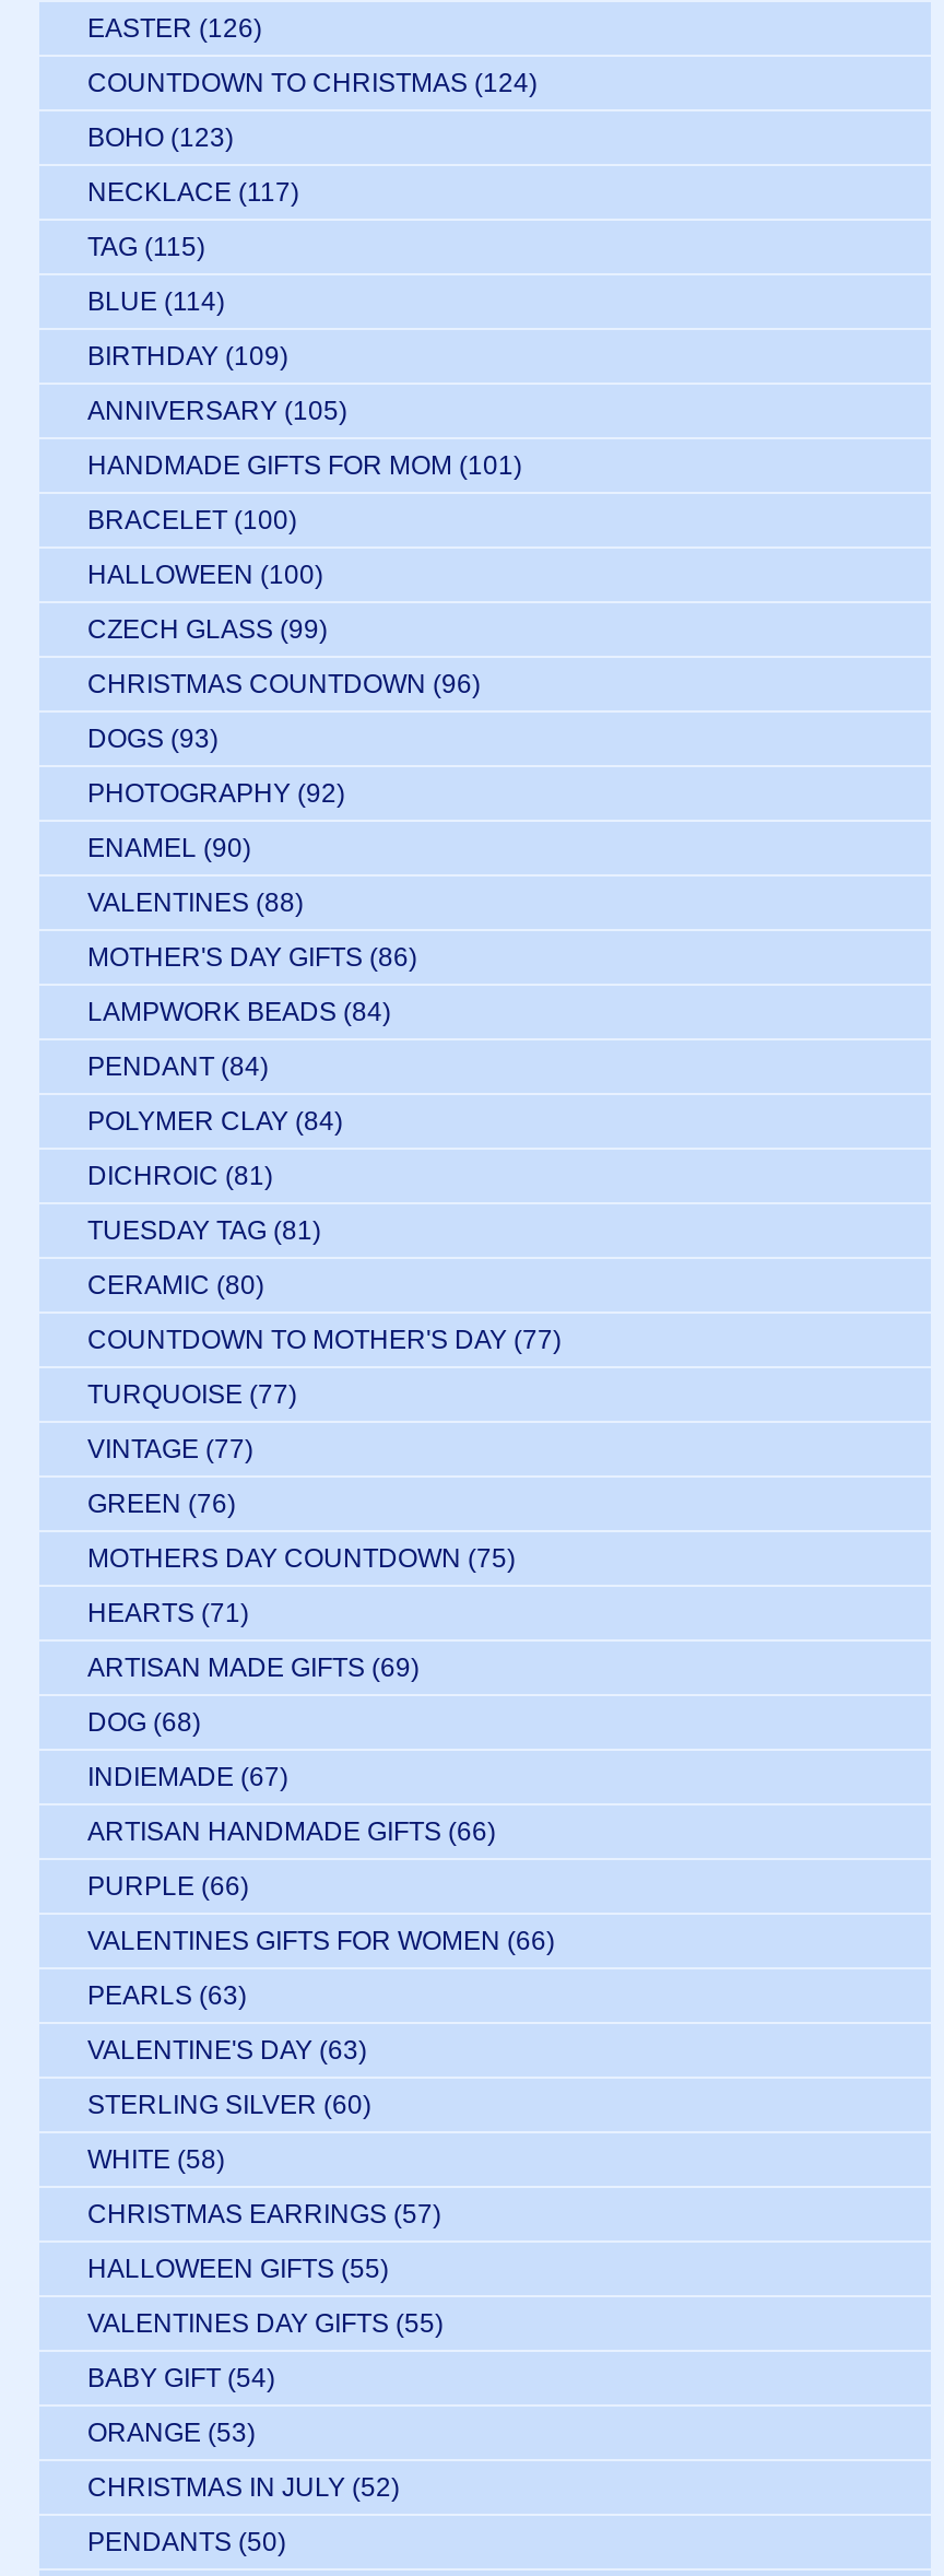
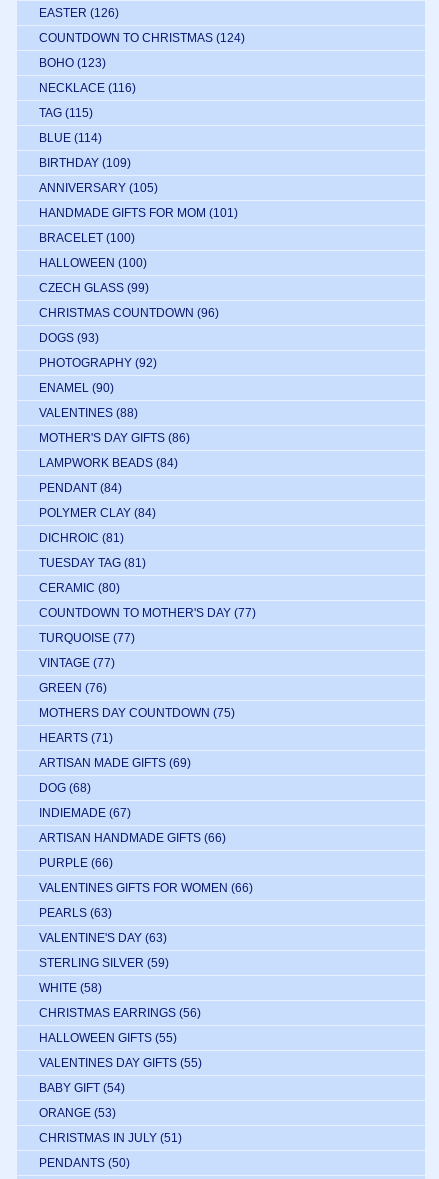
[87,178,299,209] NECKLACE (117) -> [39,81,136,95] NECKLACE (116)
[87,2091,371,2121] STERLING SILVER (60) -> [39,956,169,970] STERLING SILVER (59)
[87,2200,441,2230] CHRISTMAS EARRINGS (57) -> [39,1006,201,1020] CHRISTMAS EARRINGS (56)
[87,2473,400,2504] CHRISTMAS IN JULY (52) -> [39,1131,182,1145] CHRISTMAS IN JULY (51)

